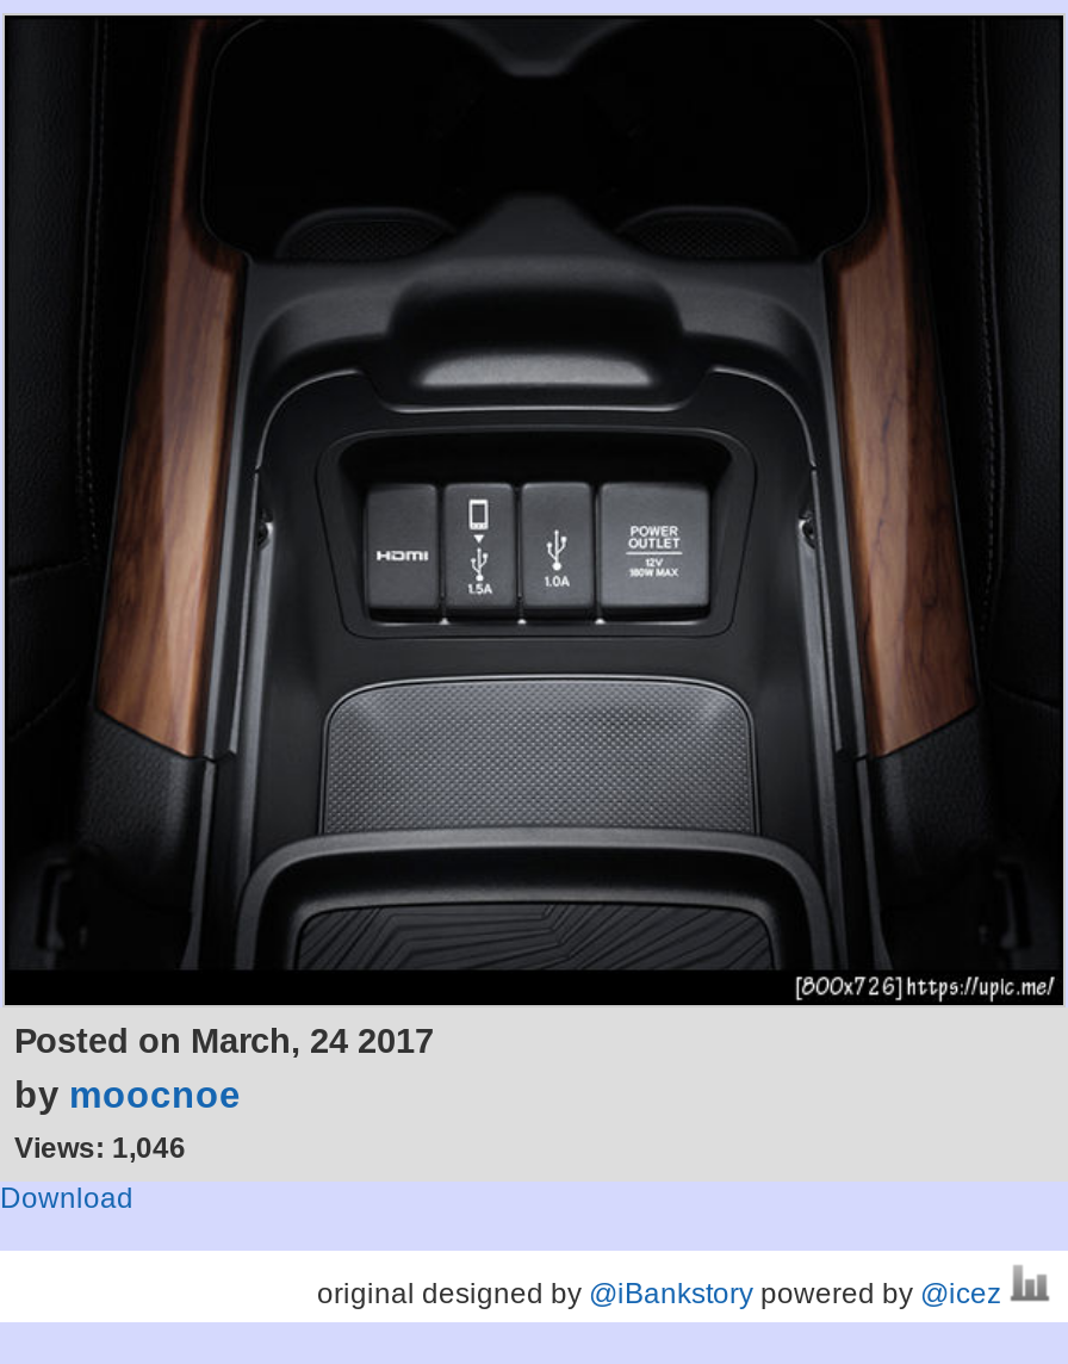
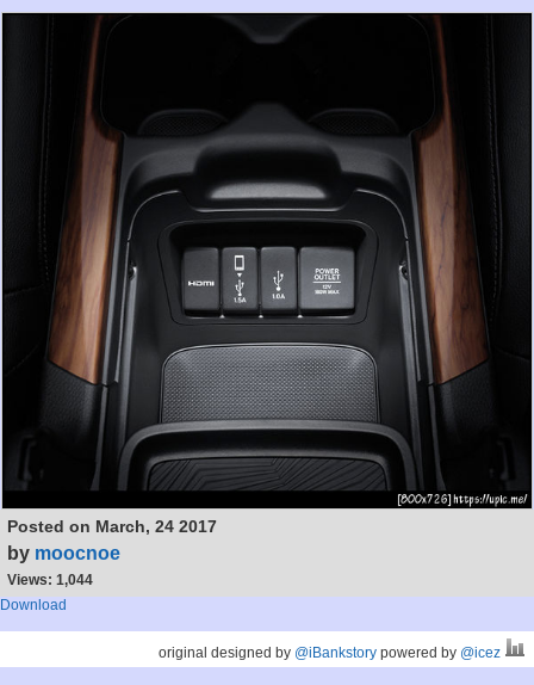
[14,1132,186,1166] Views: 1,046 -> [7,572,93,589] Views: 1,044

